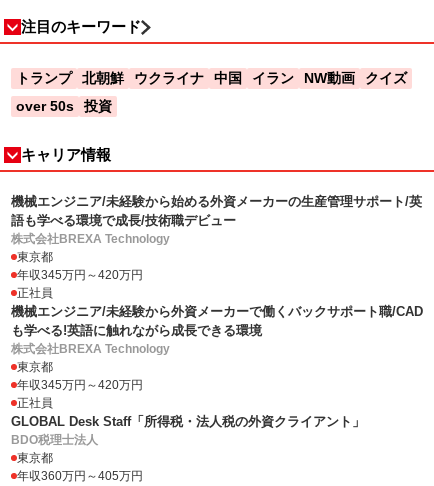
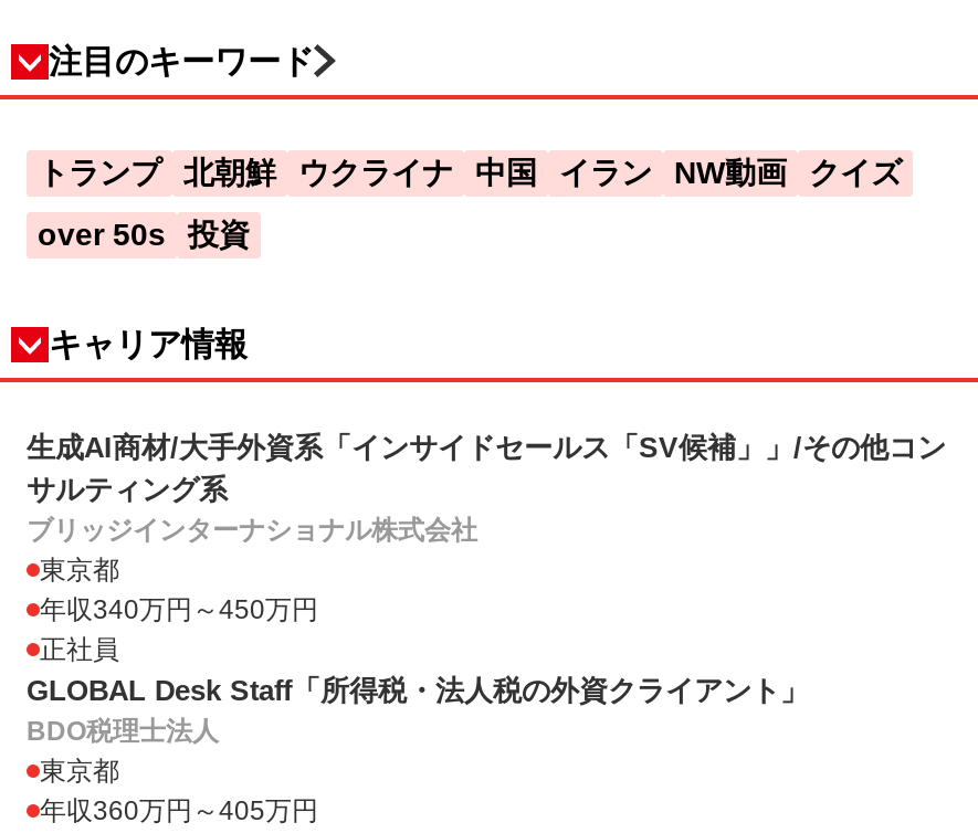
[11,194,422,246] 機械エンジニア/未経験から始める外資メーカーの生産管理サポート/英 | 語も学べる環境で成長/技術職デビュー | 株式会社BREXA Technology -> [27,431,946,546] 生成AI商材/大手外資系「インサイドセールス「SV候補」」/その他コン | サルティング系 | ブリッジインターナショナル株式会社
[11,268,423,392] 年収345万円～420万円 | 正社員 | 機械エンジニア/未経験から外資メーカーで働くバックサポート職/CAD | も学べる!英語に触れながら成長できる環境 | 株式会社BREXA Technology | 東京都 | 年収345万円～420万円 -> [40,594,318,625] 年収340万円～450万円

